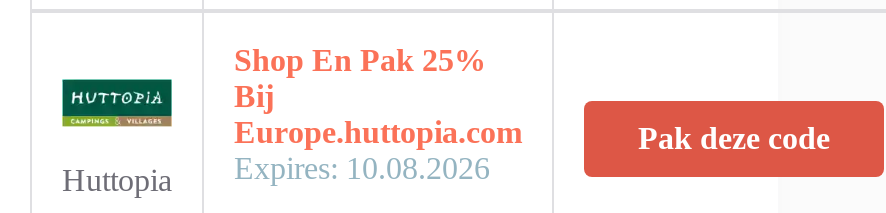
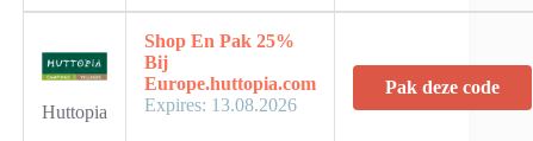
[62,151,490,196] Huttopia Expires: 10.08.2026 -> [42,95,297,122] Huttopia Expires: 13.08.2026

